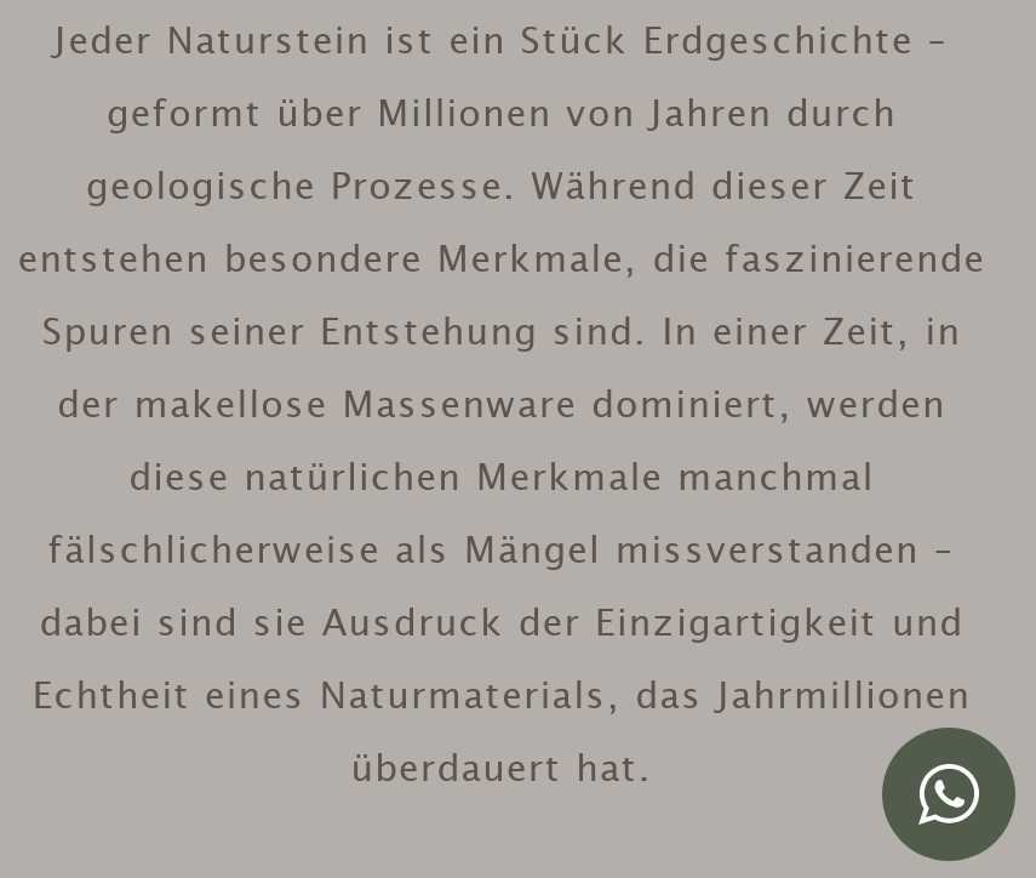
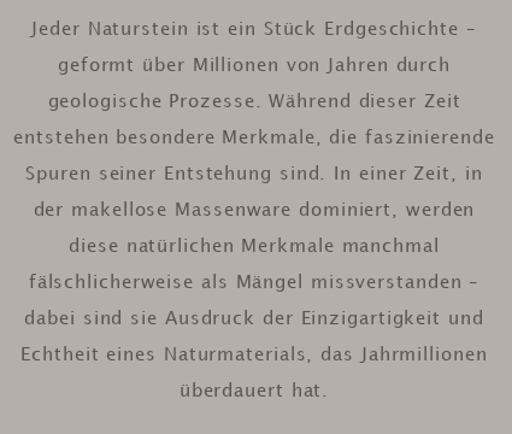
[880,725,1018,863] [image] -> none

